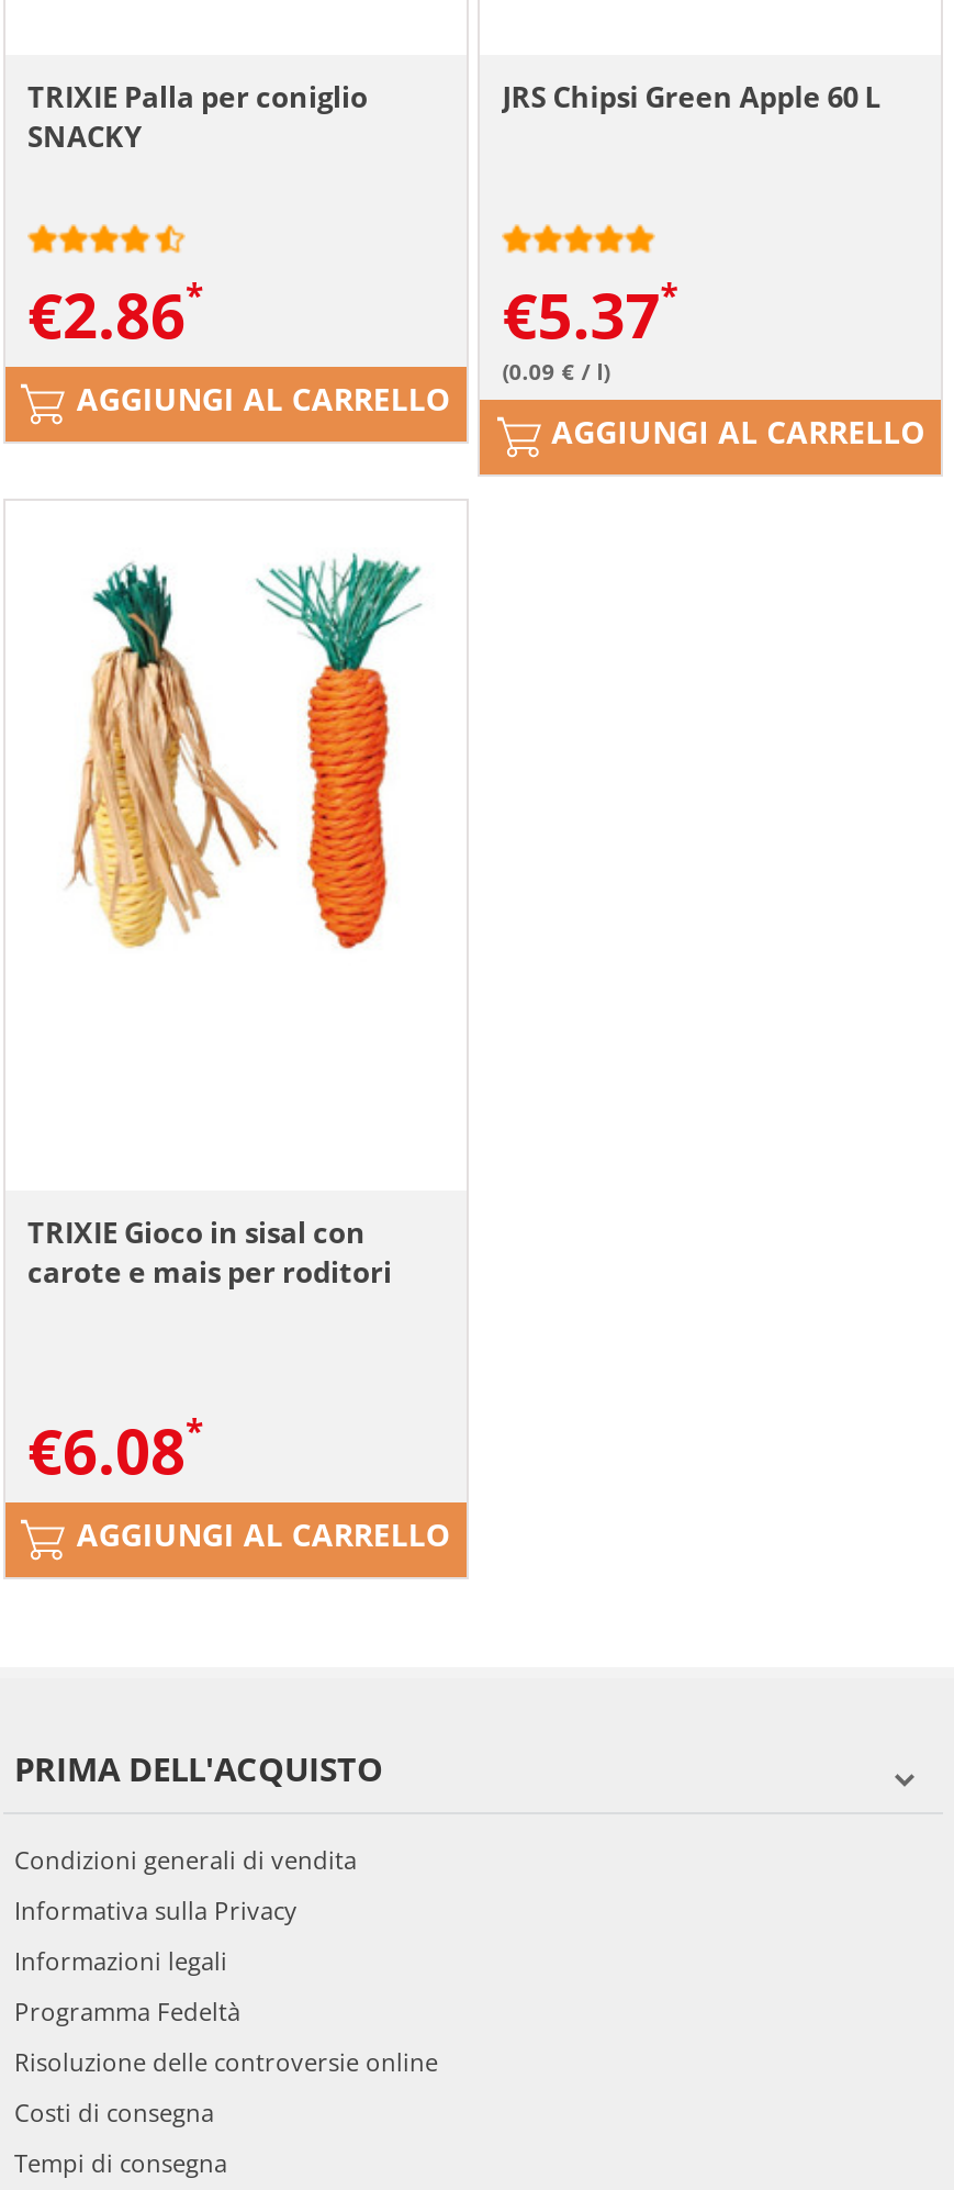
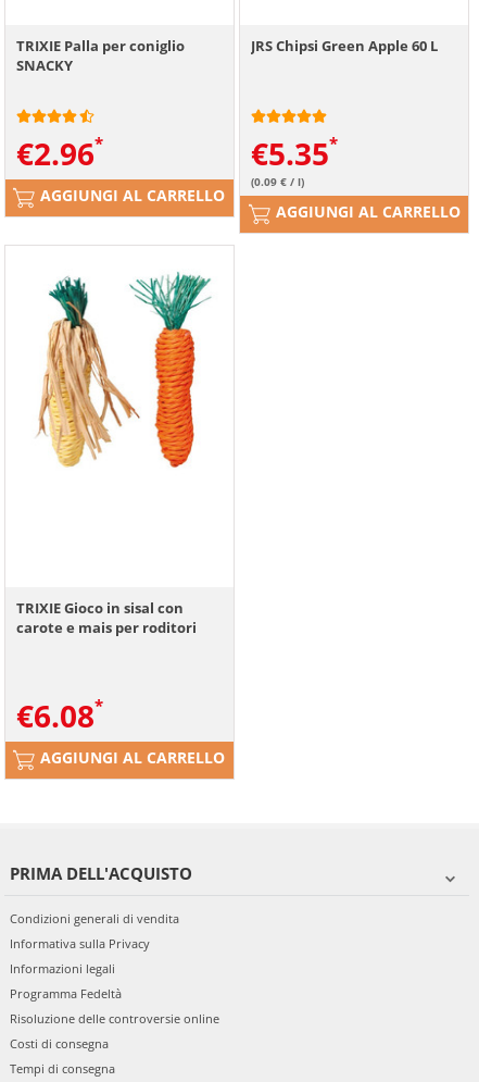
[27,273,186,356] €2.86 -> [16,133,94,174] €2.96
[502,273,660,356] €5.37 -> [251,133,329,174] €5.35

